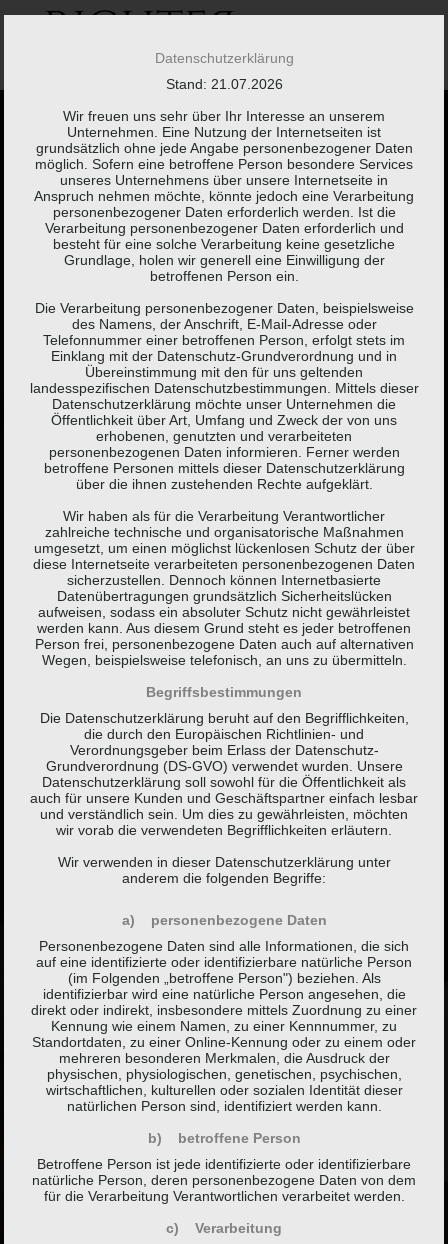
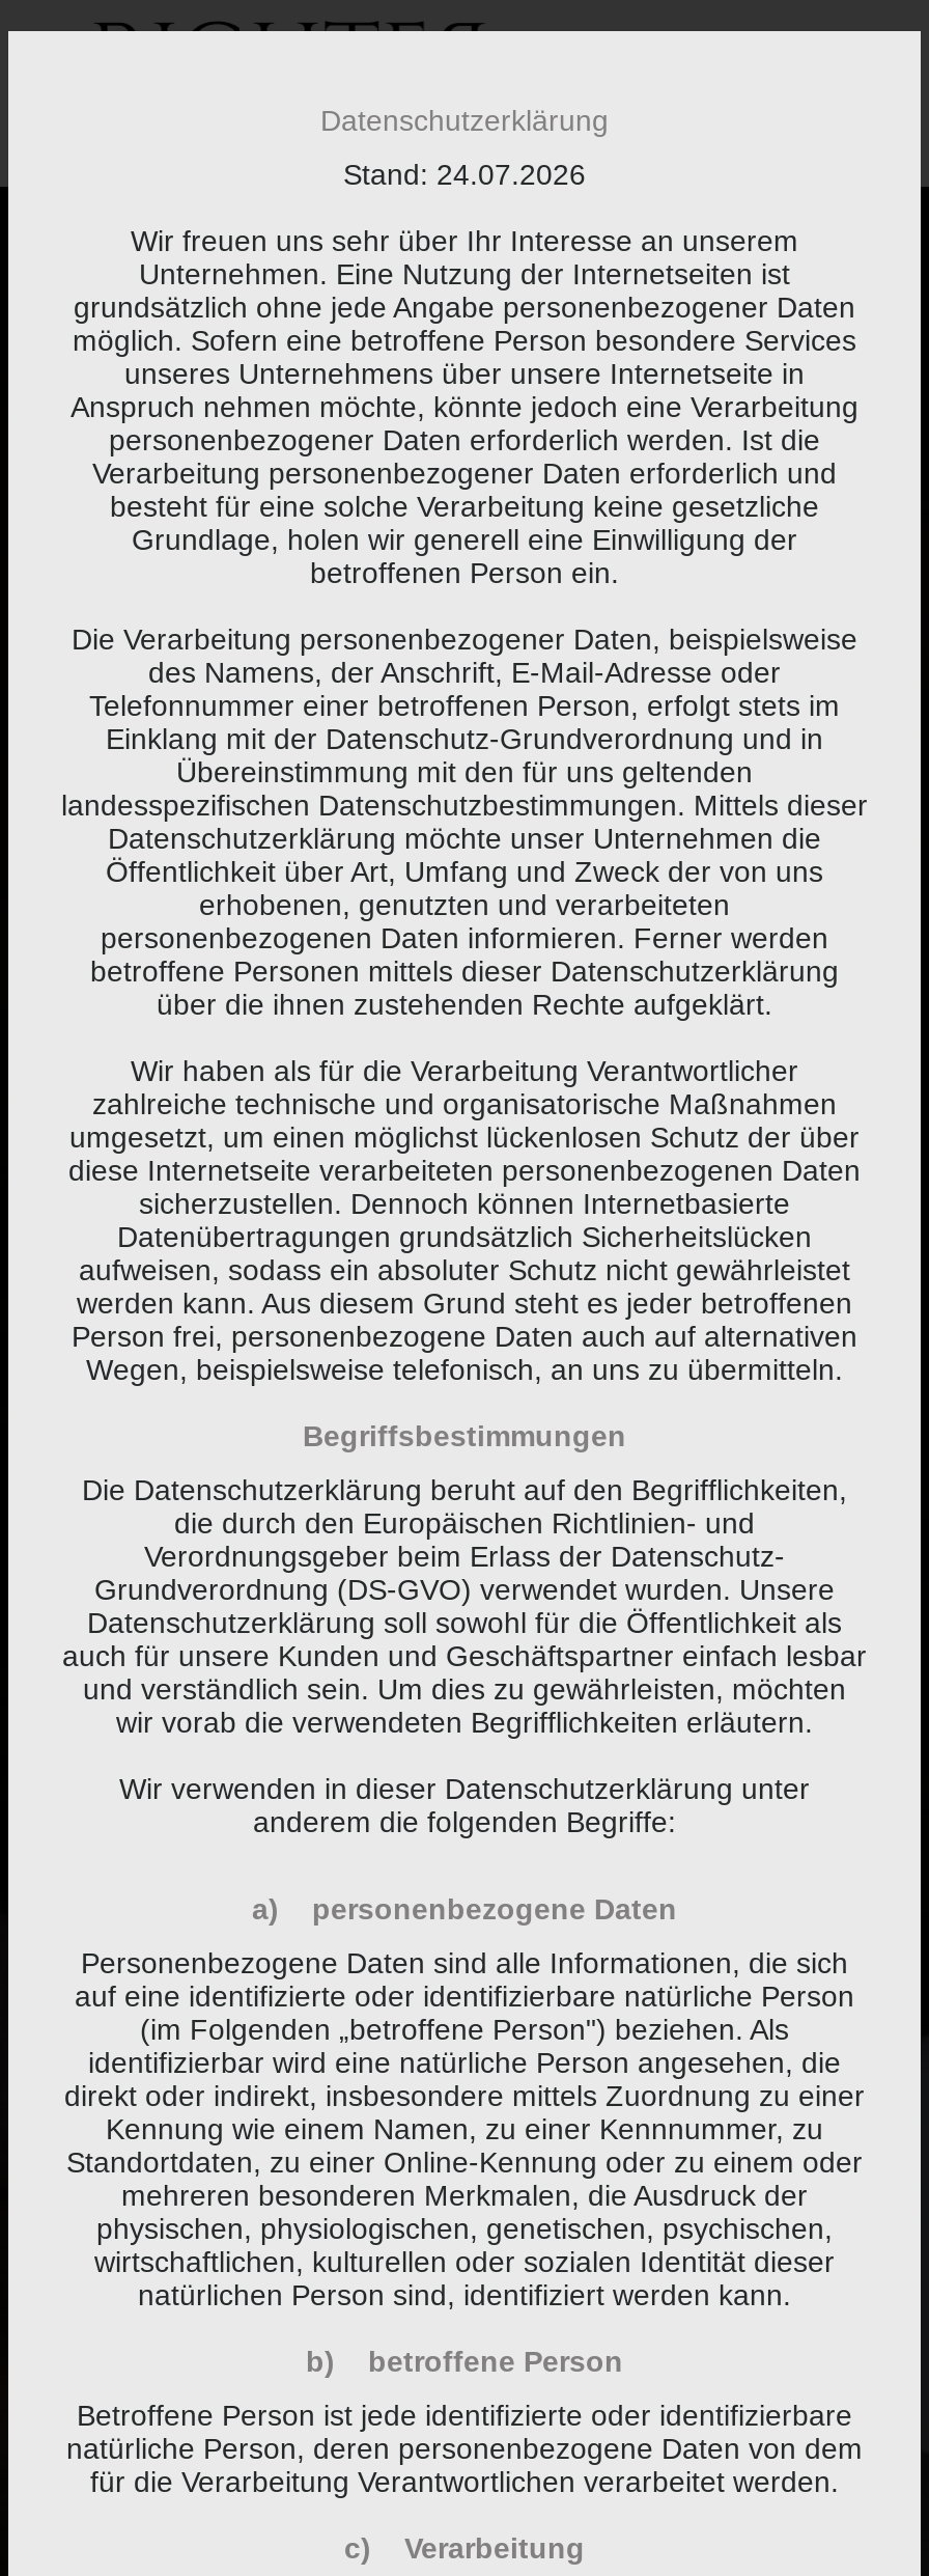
[165,76,282,92] Stand: 21.07.2026 -> [343,158,586,191] Stand: 24.07.2026

